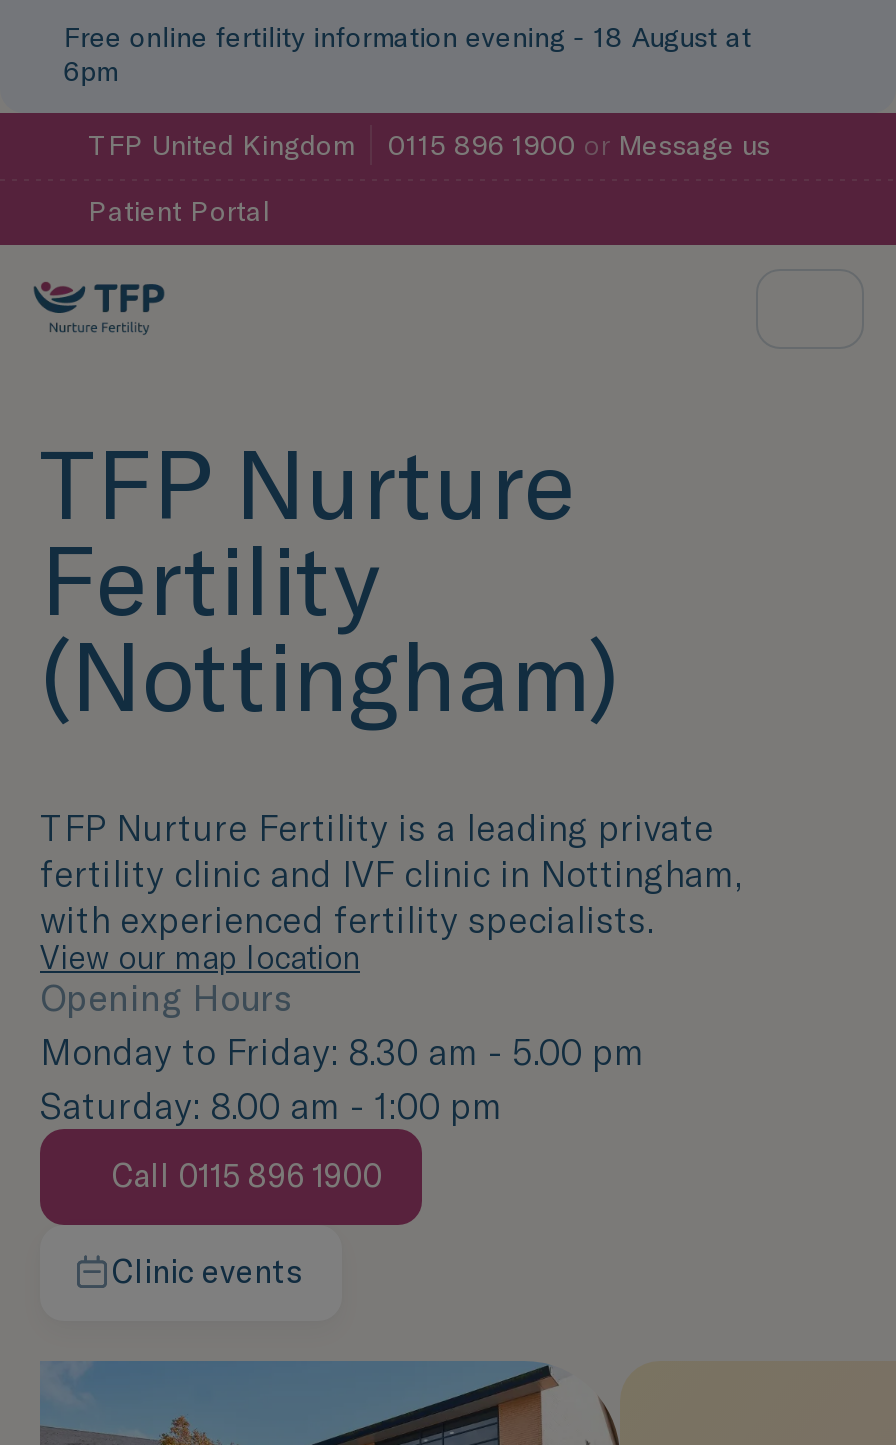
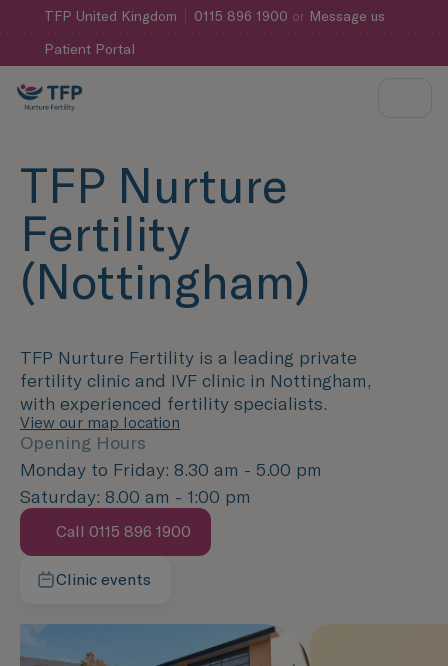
[64,21,752,87] Free online fertility information evening - 18 August at | 6pm -> none

